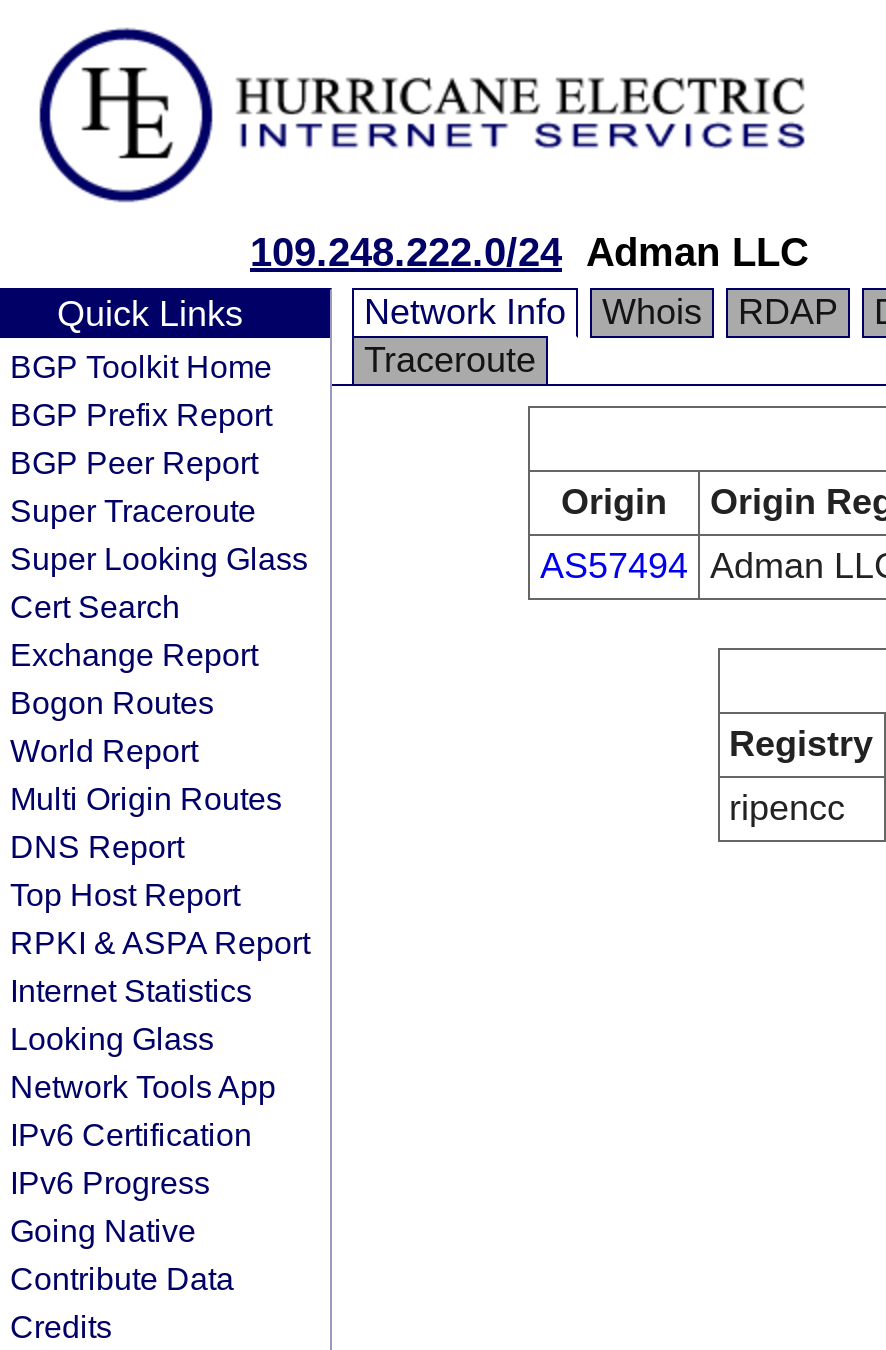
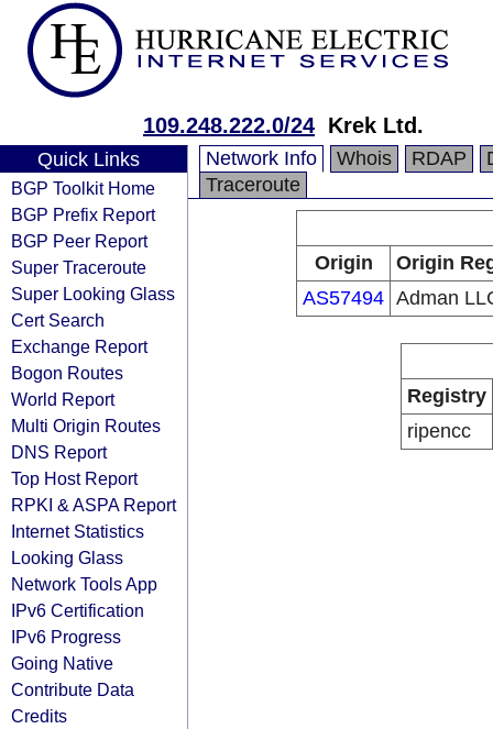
[250,230,808,274] 109.248.222.0/24 Adman LLC -> [143,113,424,137] 109.248.222.0/24 Krek Ltd.

